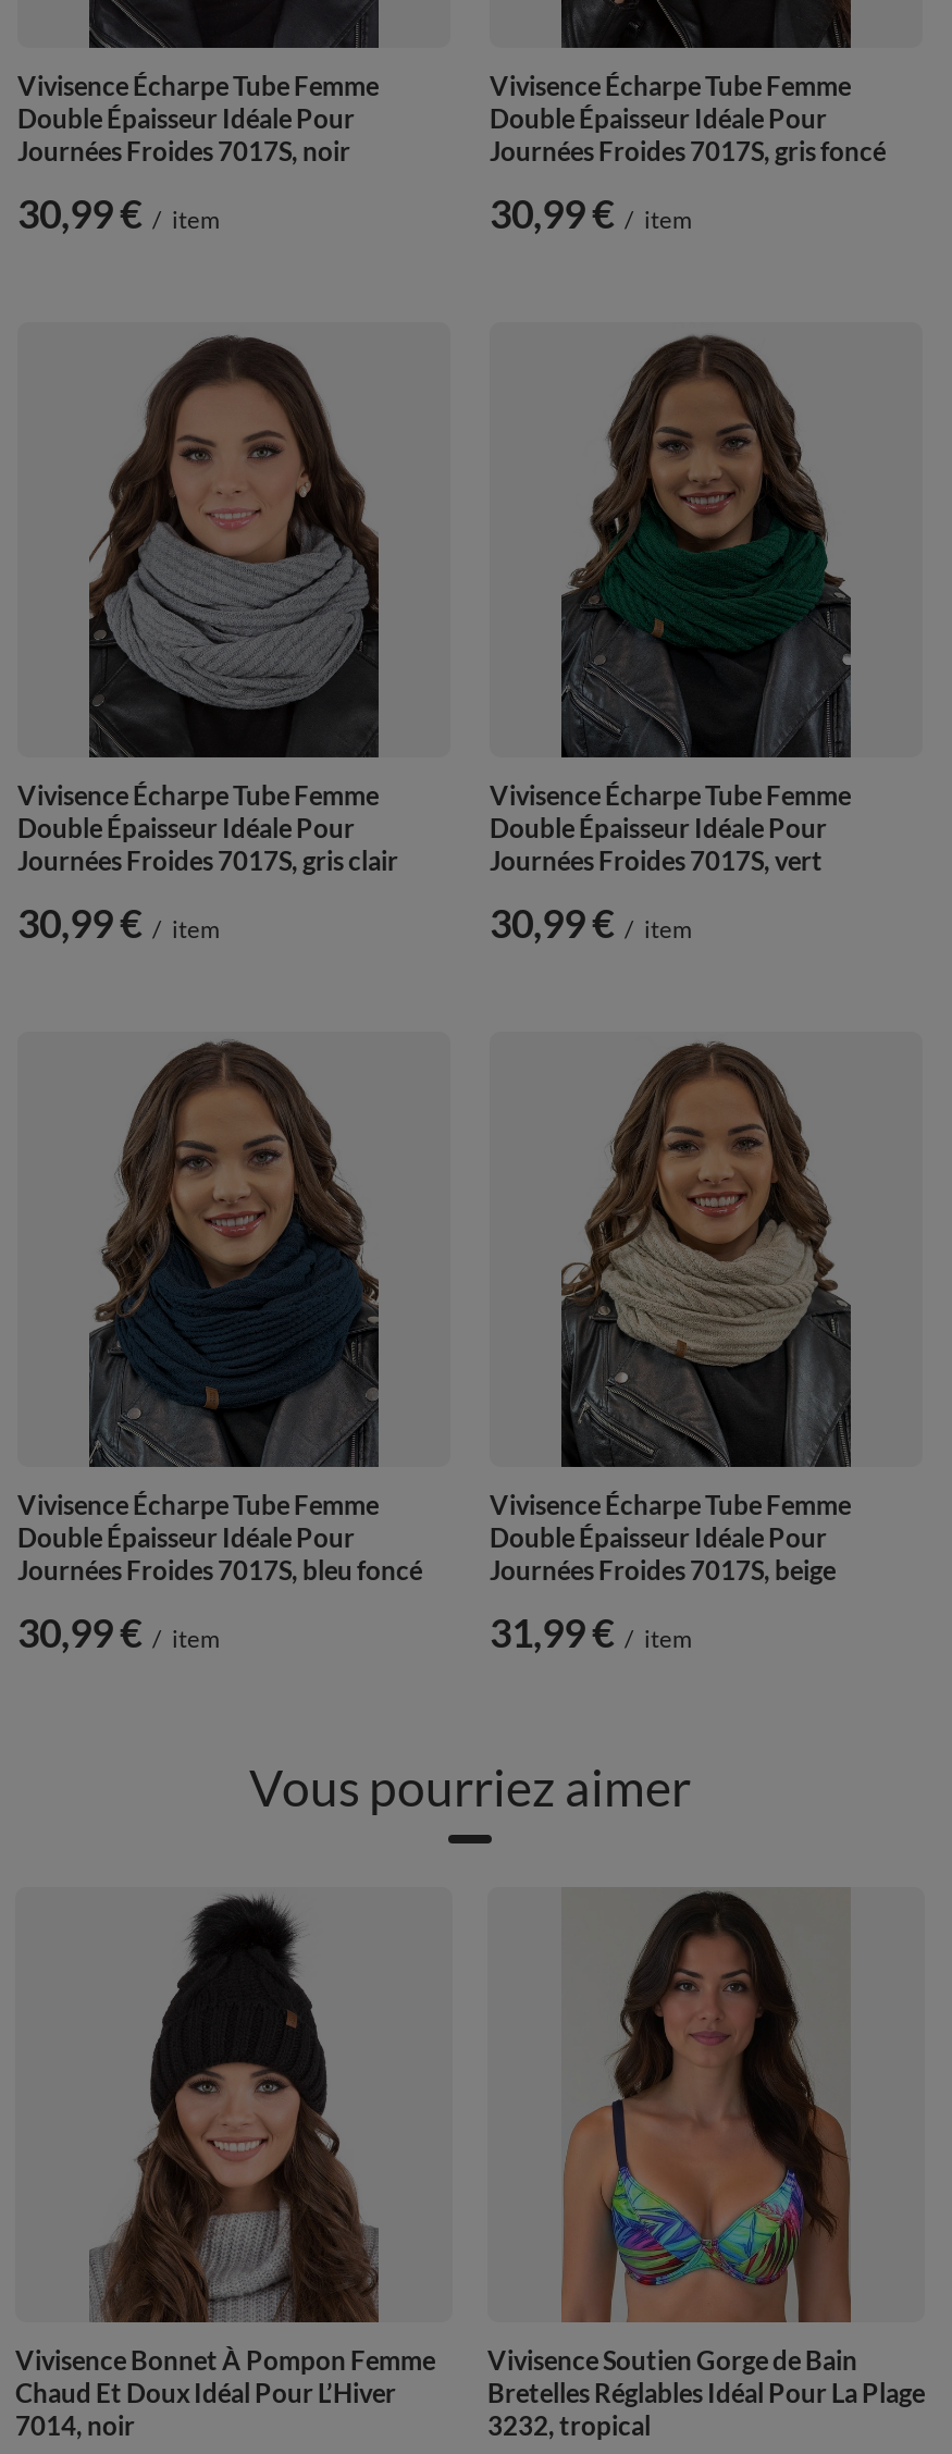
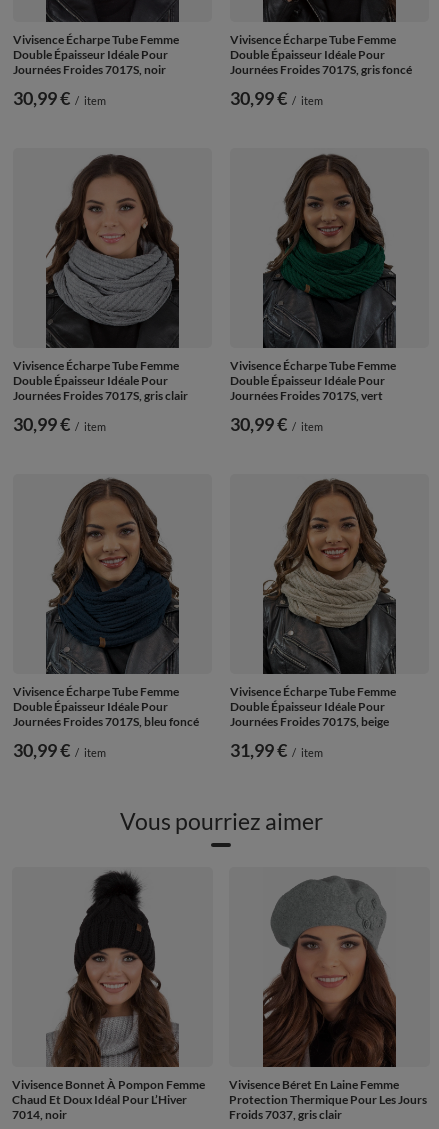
[487,1889,925,2442] [image] | Vivisence Soutien Gorge de Bain | Bretelles Réglables Idéal Pour La Plage | 3232, tropical -> [229,869,427,1122] [image] | Vivisence Béret En Laine Femme | Protection Thermique Pour Les Jours | Froids 7037, gris clair

